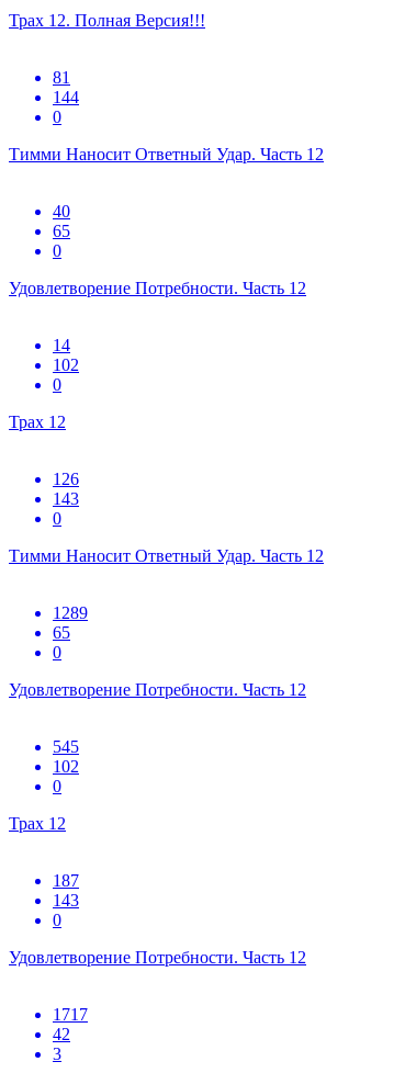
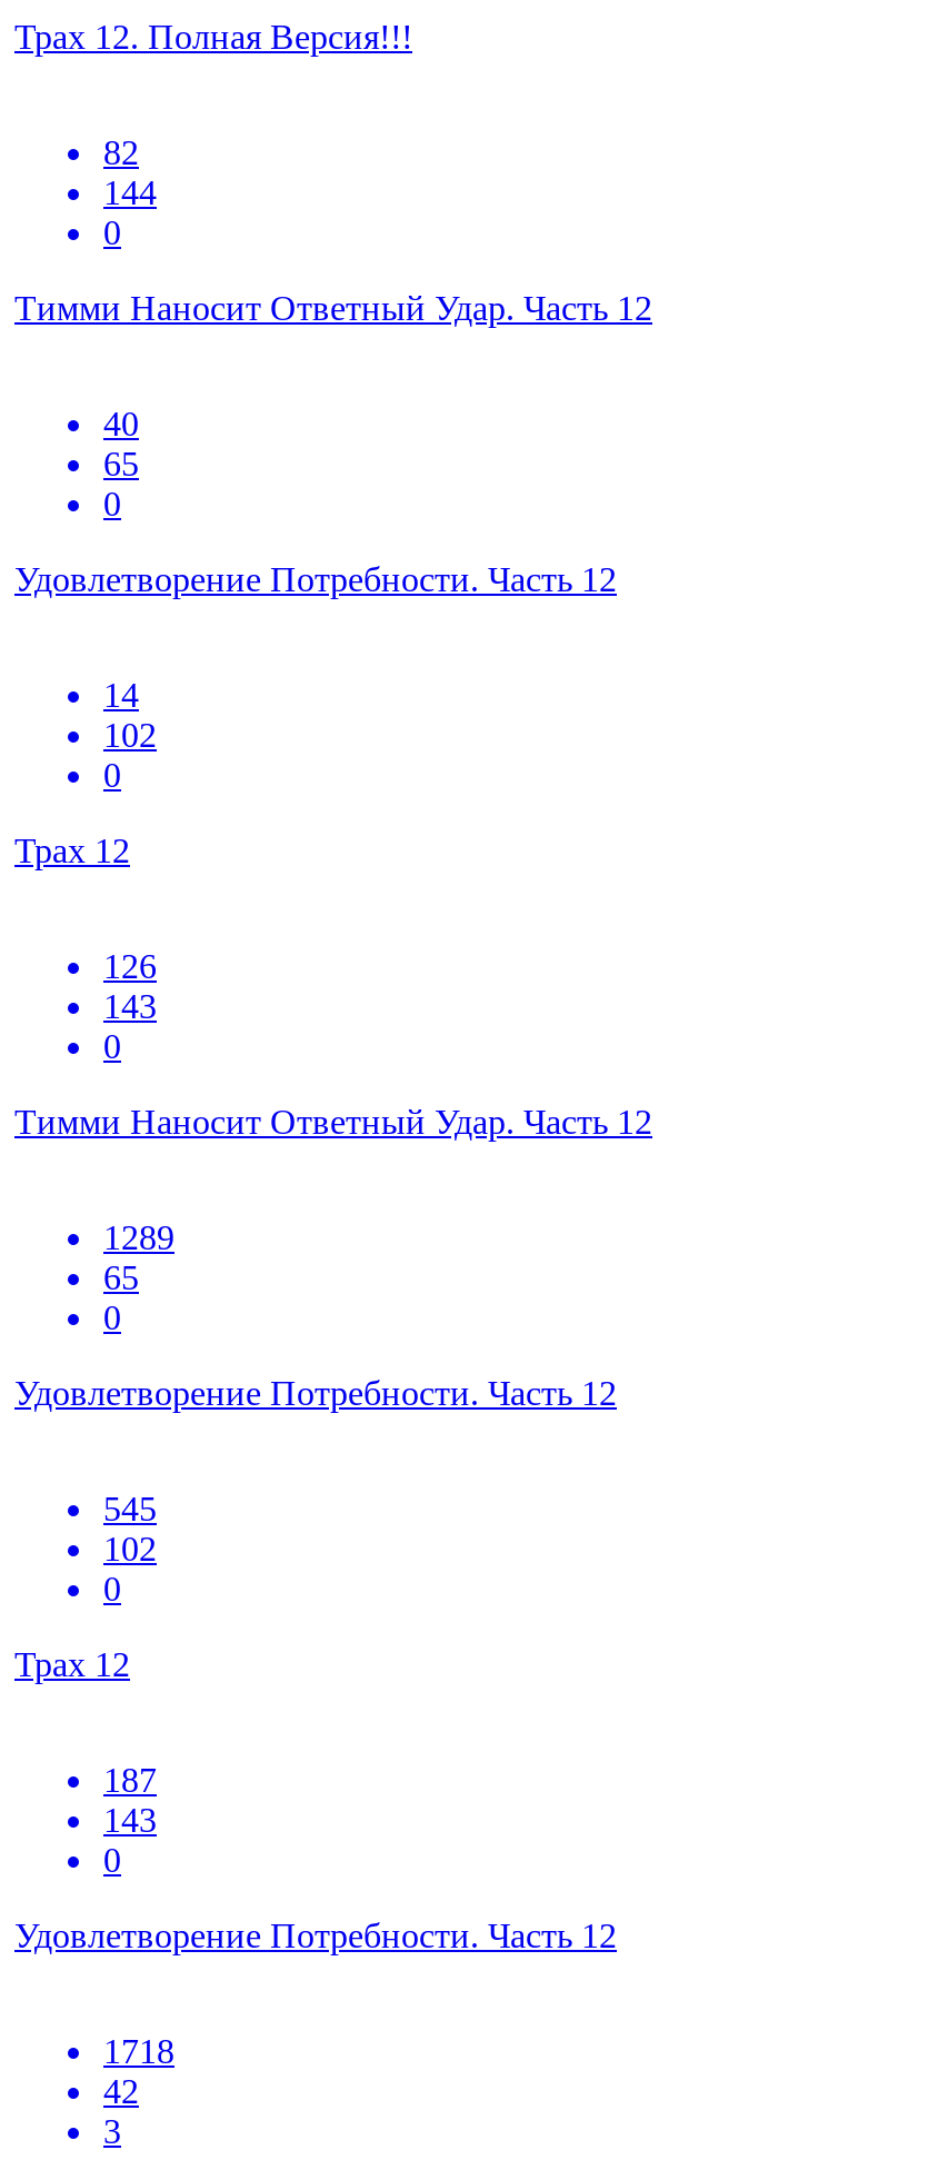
[53,68,70,86] 81 -> [103,133,139,171] 82
[53,1005,88,1023] 1717 -> [103,2032,174,2070] 1718

